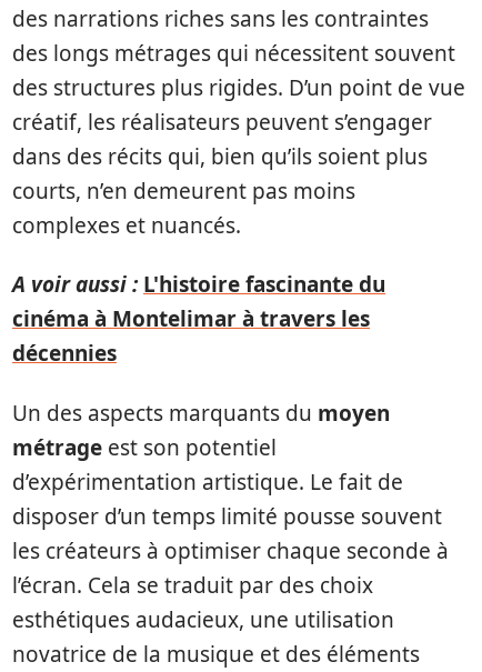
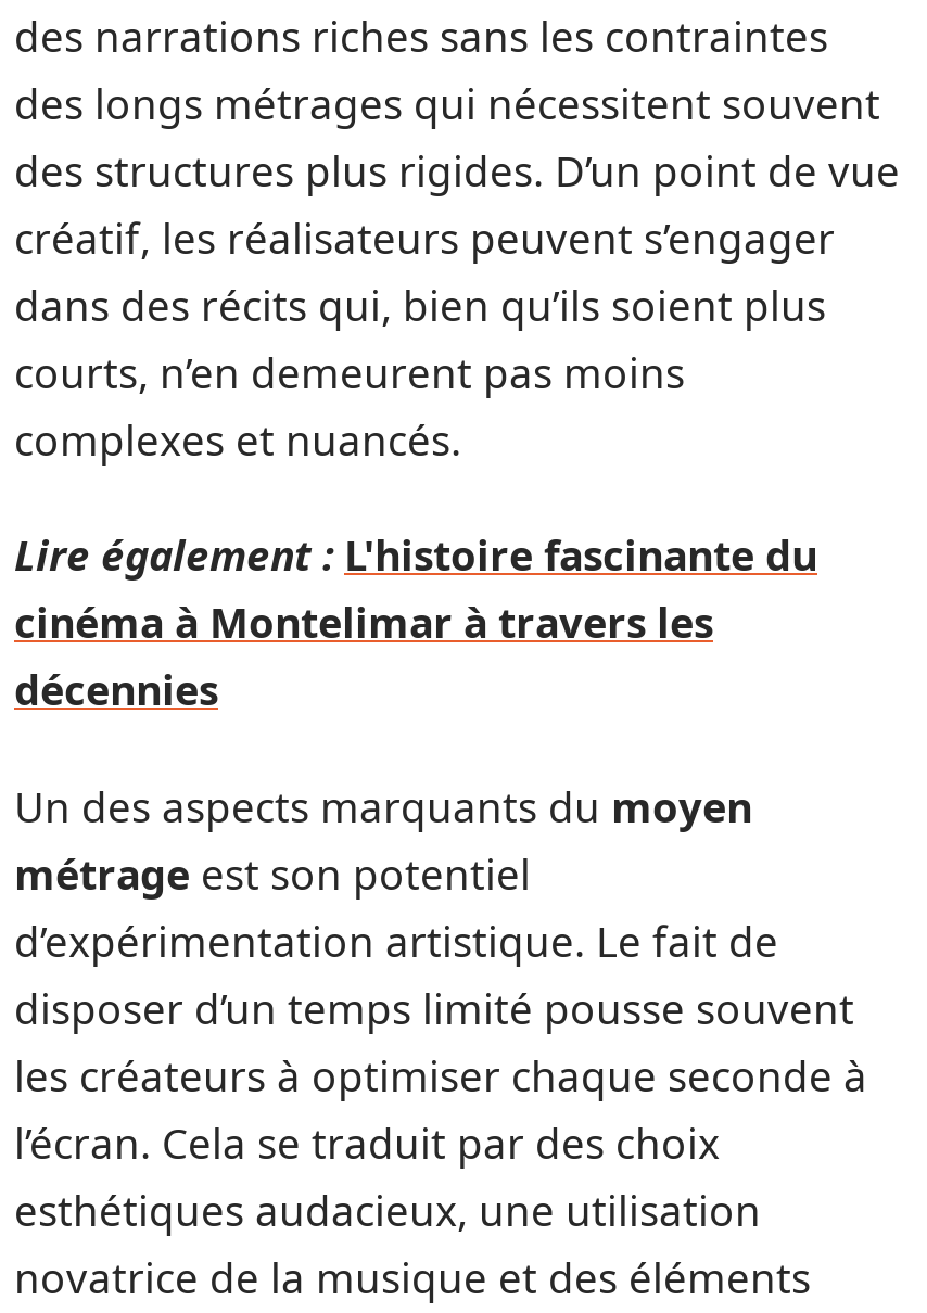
[12,270,385,299] A voir aussi : L'histoire fascinante du -> [14,527,817,584] Lire également : L'histoire fascinante du

